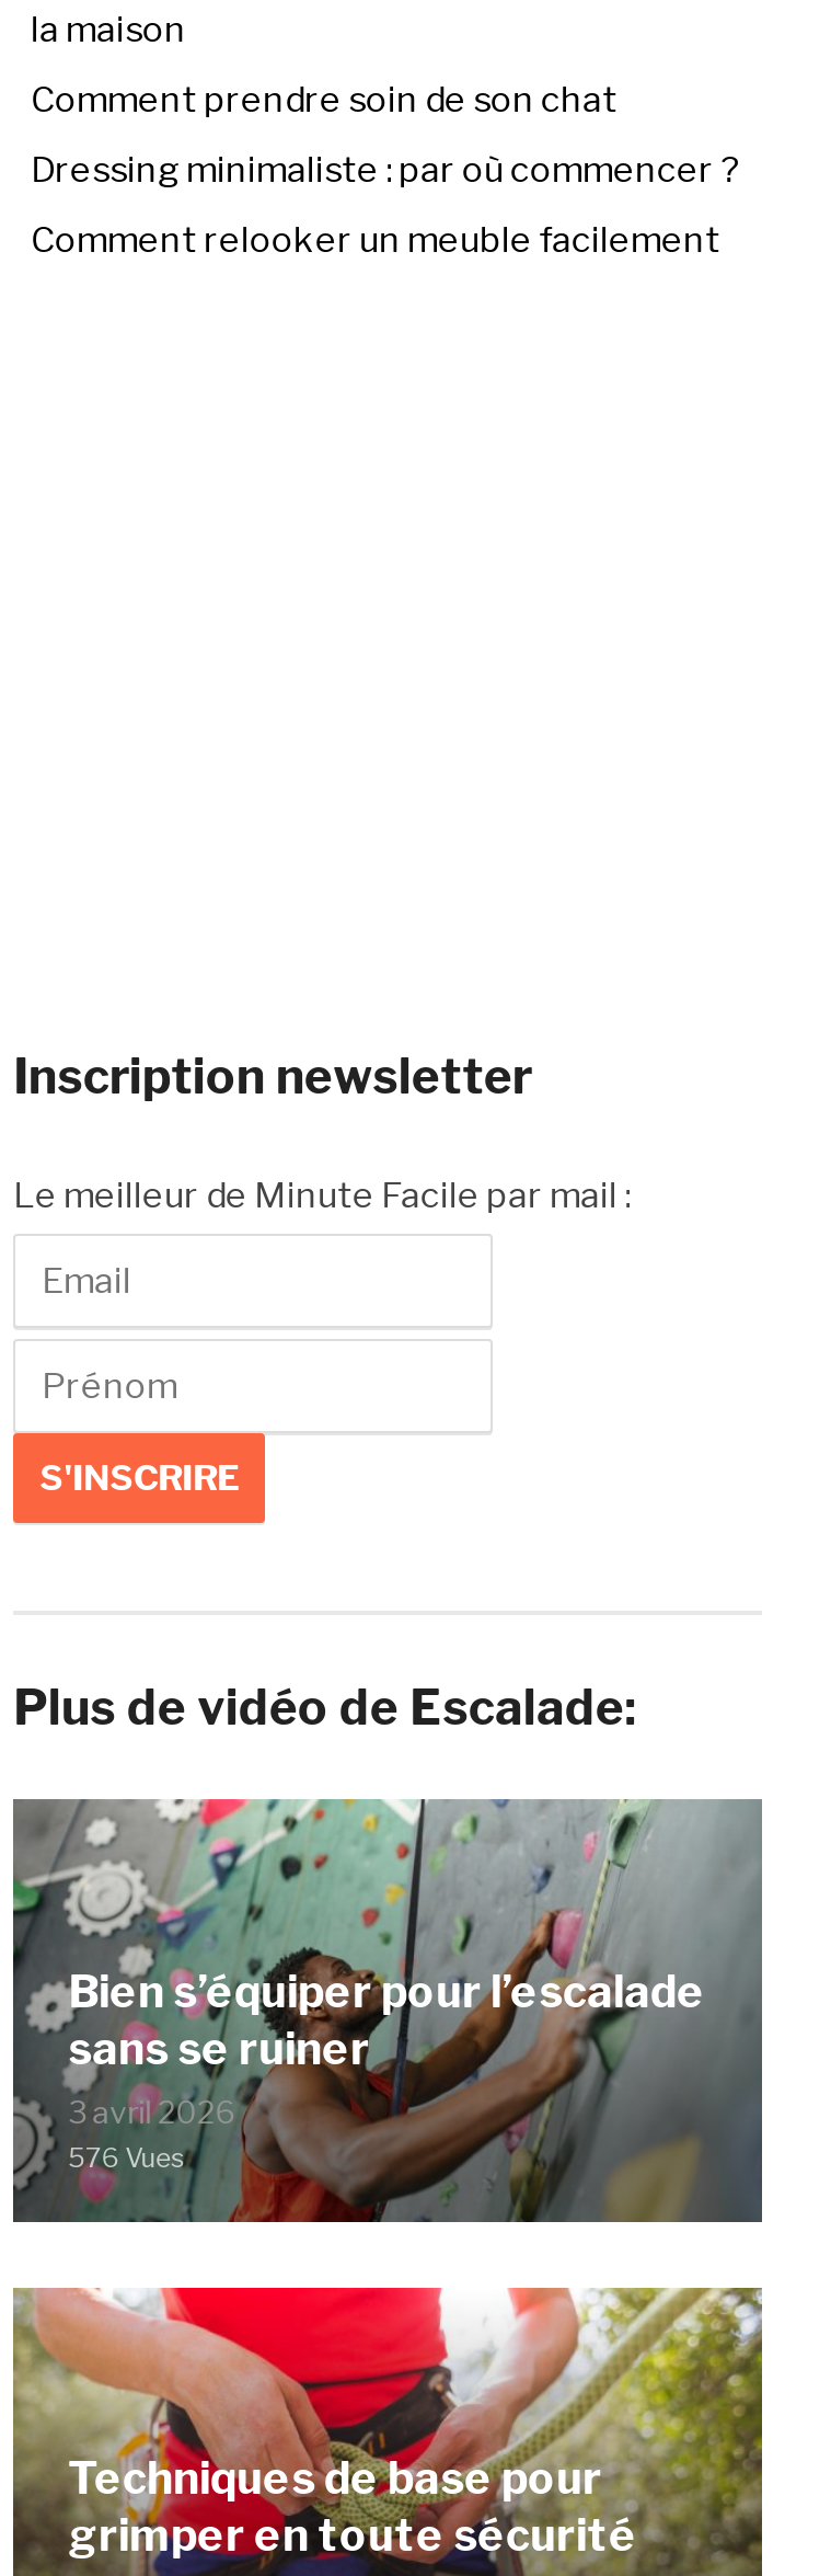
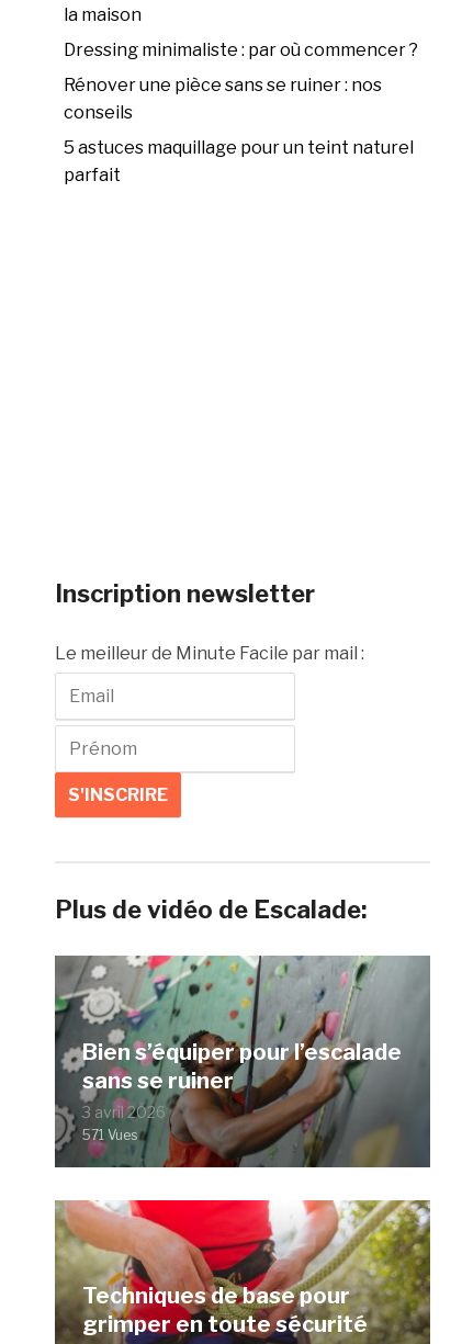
[31,80,618,121] Comment prendre soin de son chat -> none
moved [31,150,738,191] -> [64,40,418,61]: Dressing minimaliste : par où commencer ?
[31,220,721,261] Comment relooker un meuble facilement -> [64,75,414,186] Rénover une pièce sans se ruiner : nos | conseils | 5 astuces maquillage pour un teint naturel | parfait
[68,2141,184,2173] 576 Vues -> [82,1126,137,1143] 571 Vues

